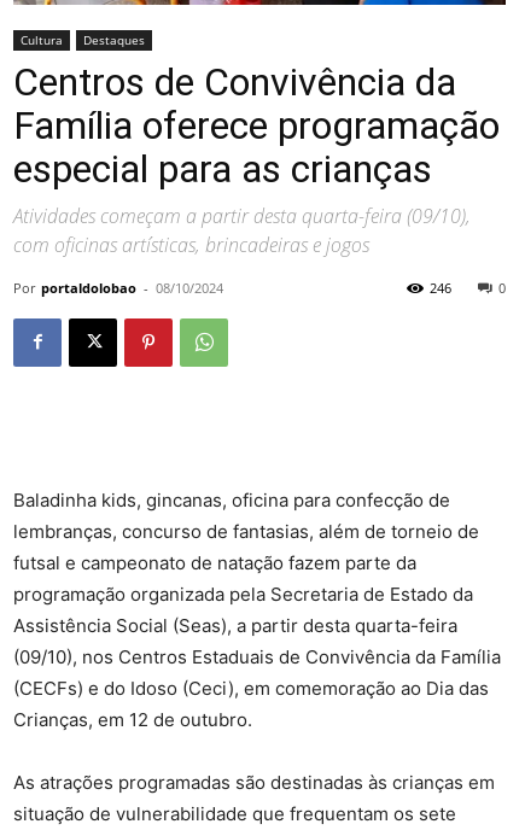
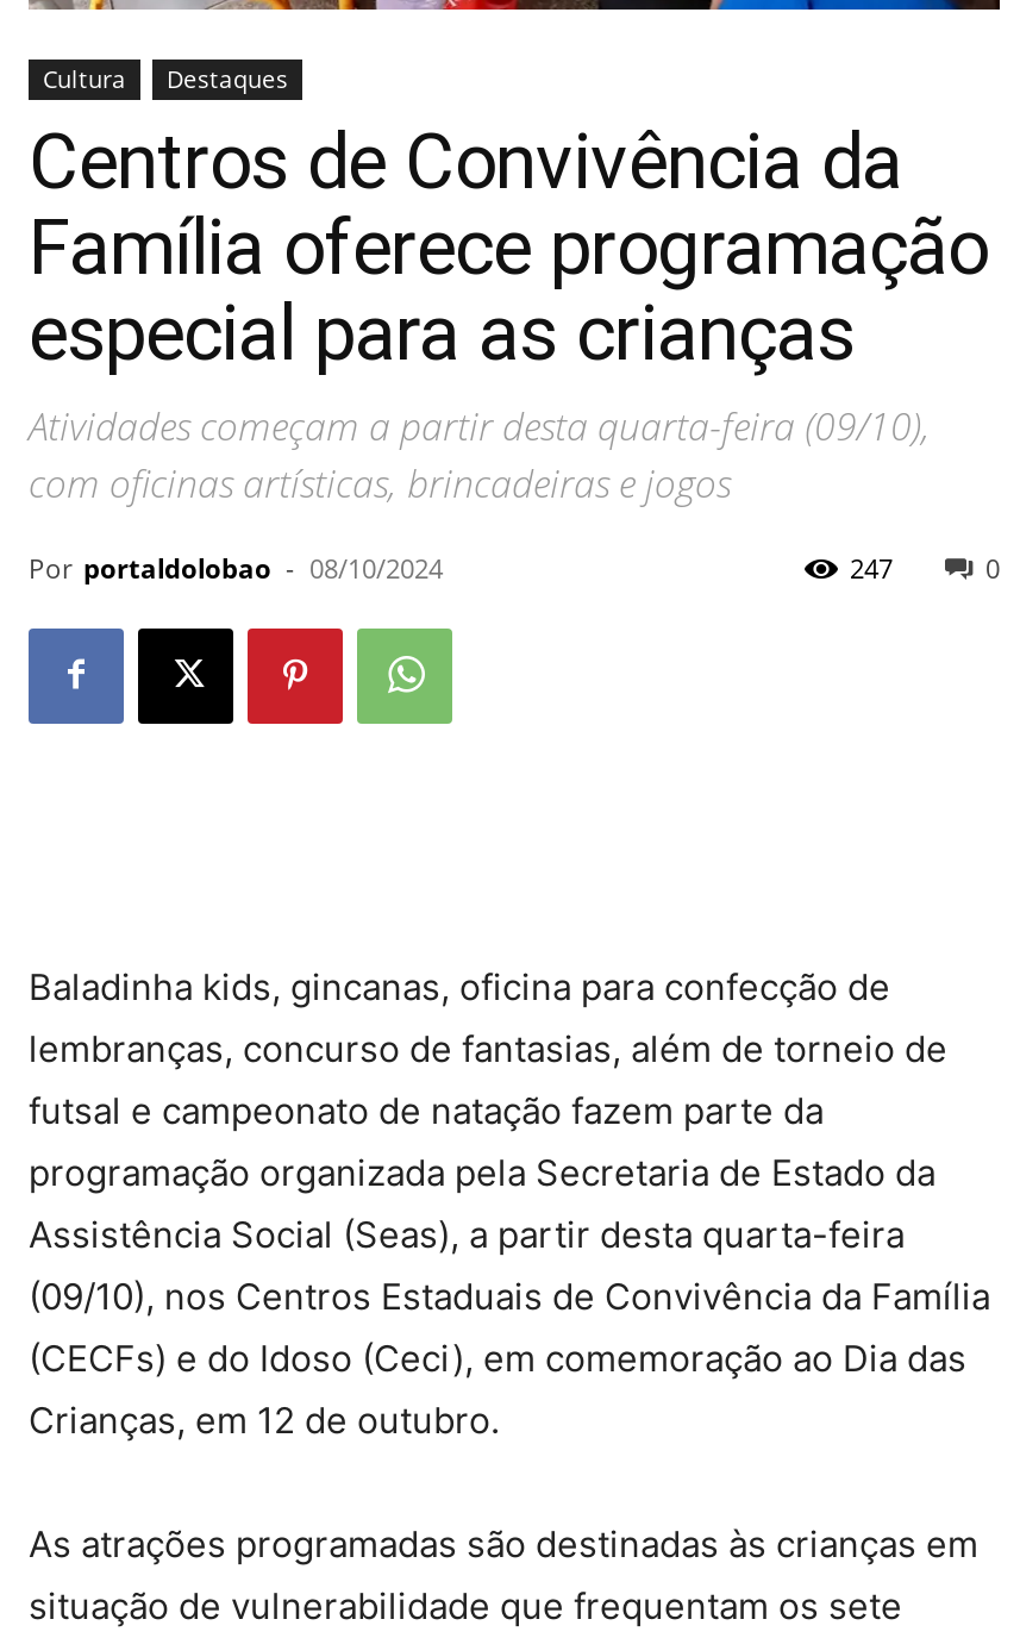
[430,278,451,296] 246 -> [850,549,893,585] 247

